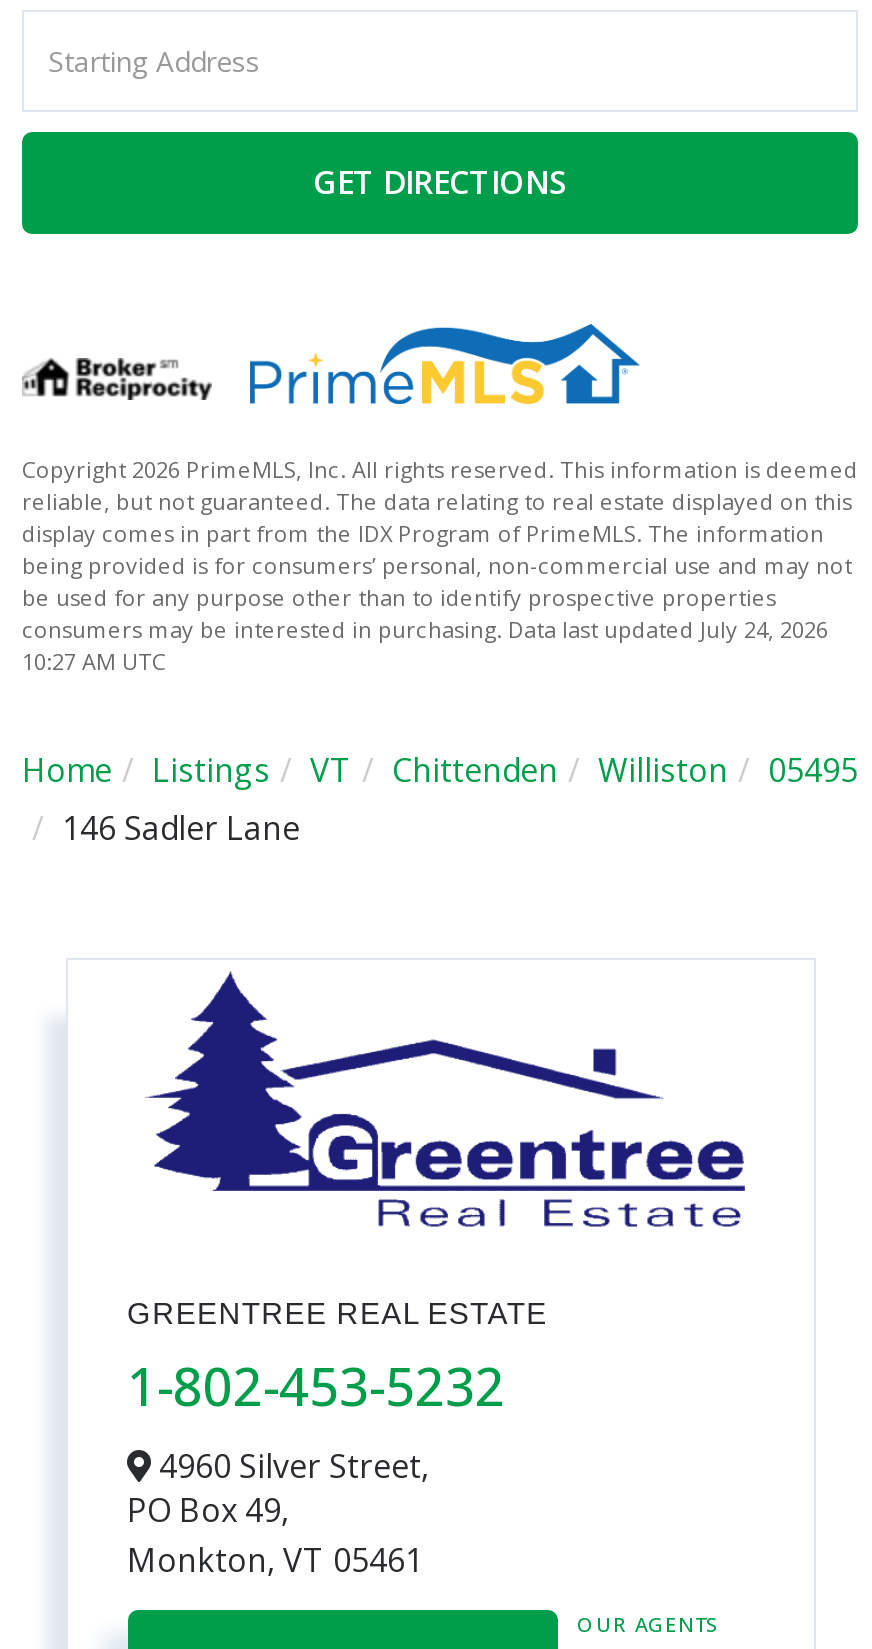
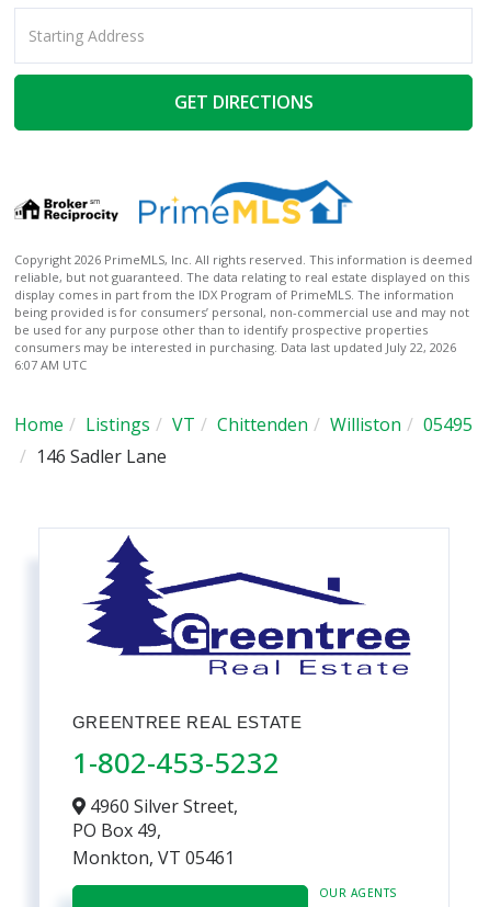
[22,615,828,645] consumers may be interested in purchasing. Data last updated July 24, 2026 -> [14,339,456,356] consumers may be interested in purchasing. Data last updated July 22, 2026
[22,647,166,677] 10:27 AM UTC -> [14,357,87,373] 6:07 AM UTC

